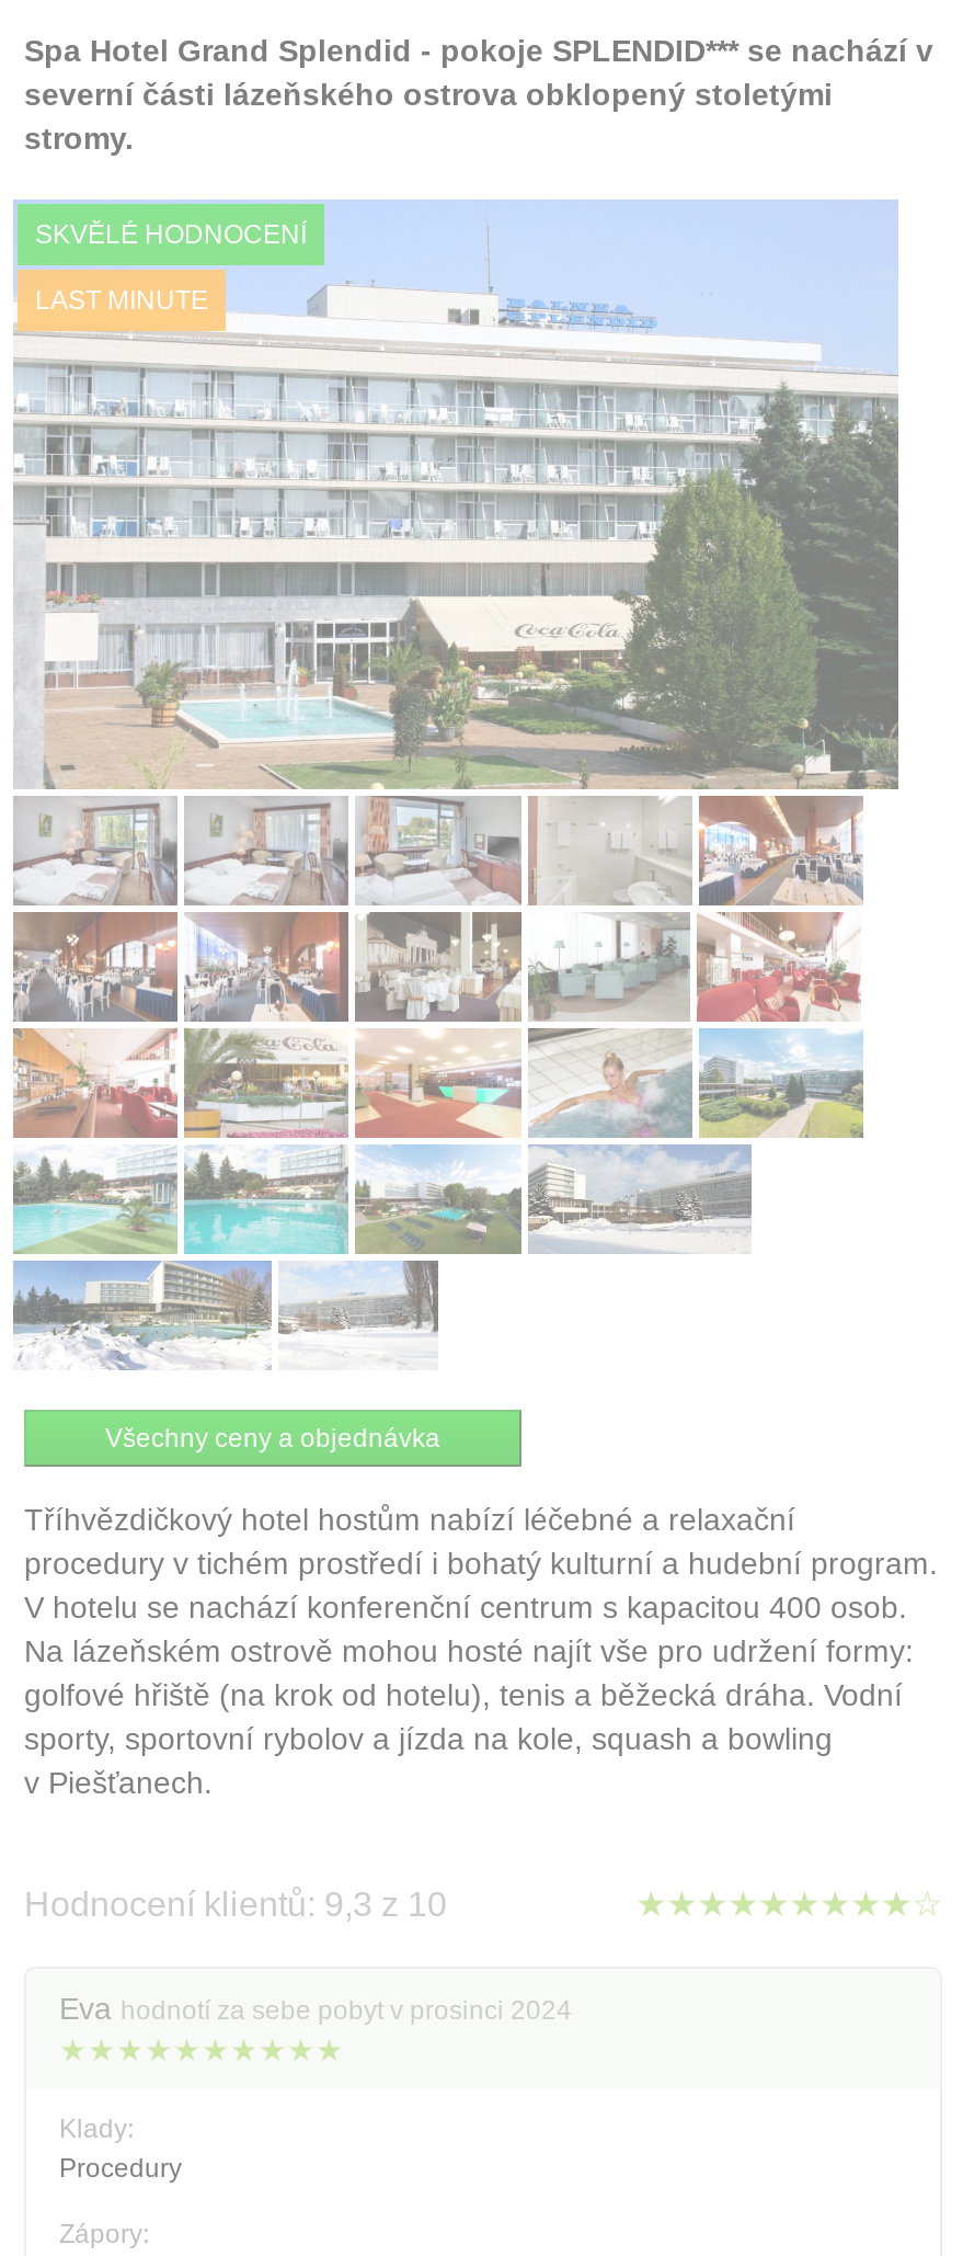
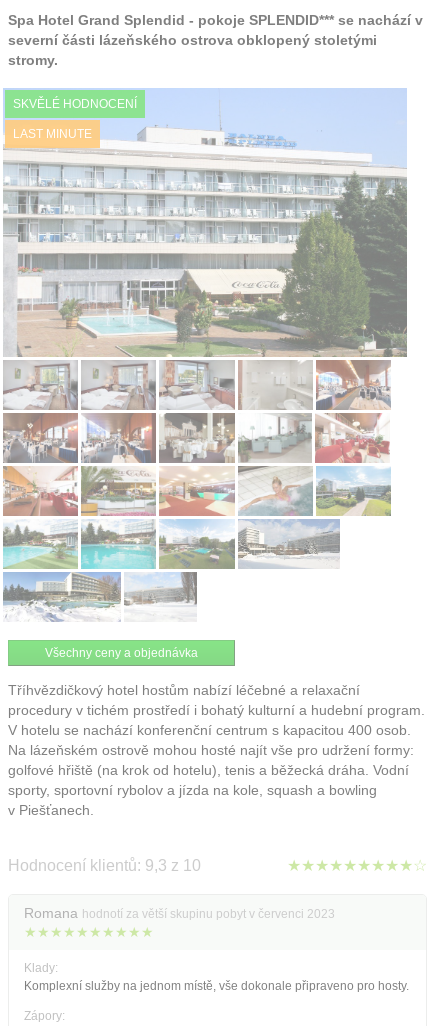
[59,1991,572,2026] Eva hodnotí za sebe pobyt v prosinci 2024 -> [24,905,335,921] Romana hodnotí za větší skupinu pobyt v červenci 2023
[59,2153,182,2184] Procedury -> [24,979,409,993] Komplexní služby na jednom místě, vše dokonale připraveno pro hosty.

